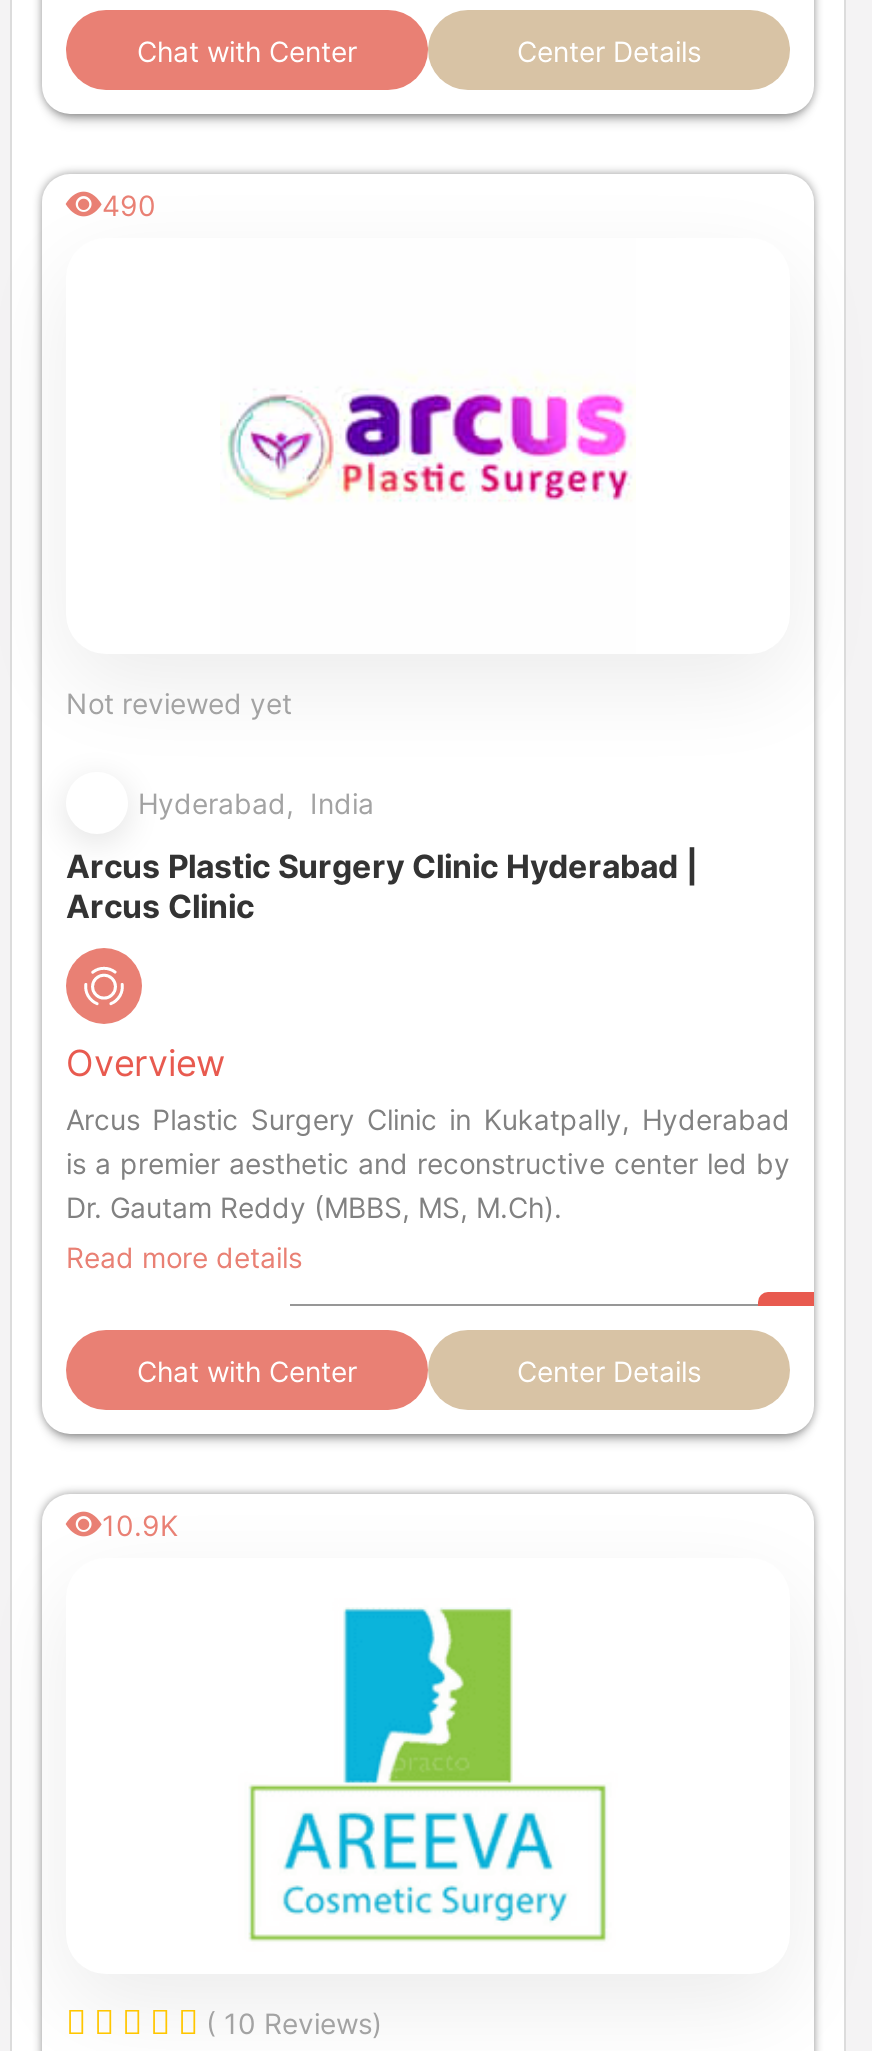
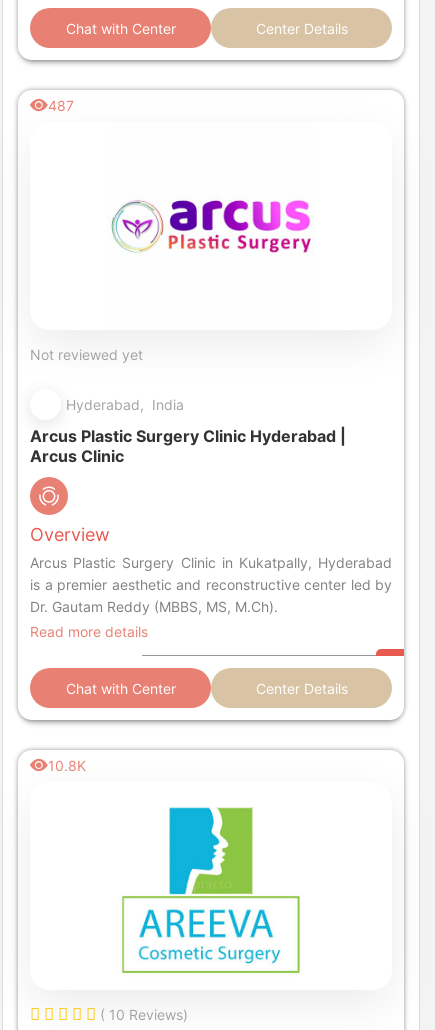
[102,188,156,222] 490 -> [48,97,74,114] 487
[102,1508,178,1542] 10.9K -> [48,757,86,774] 10.8K

